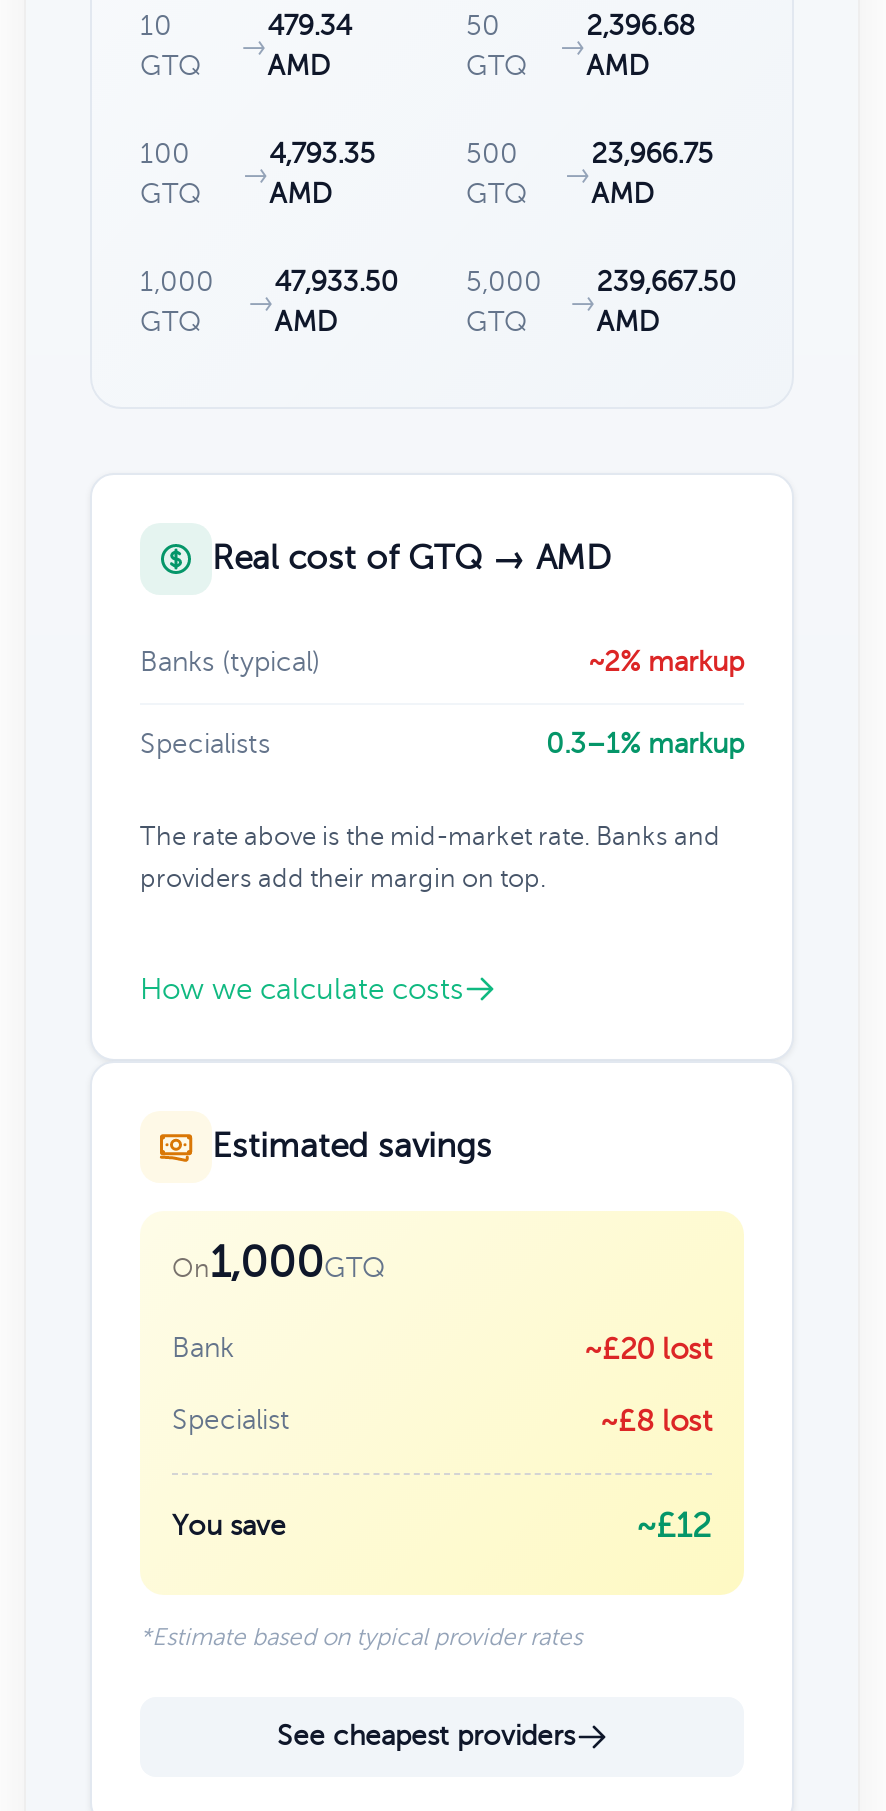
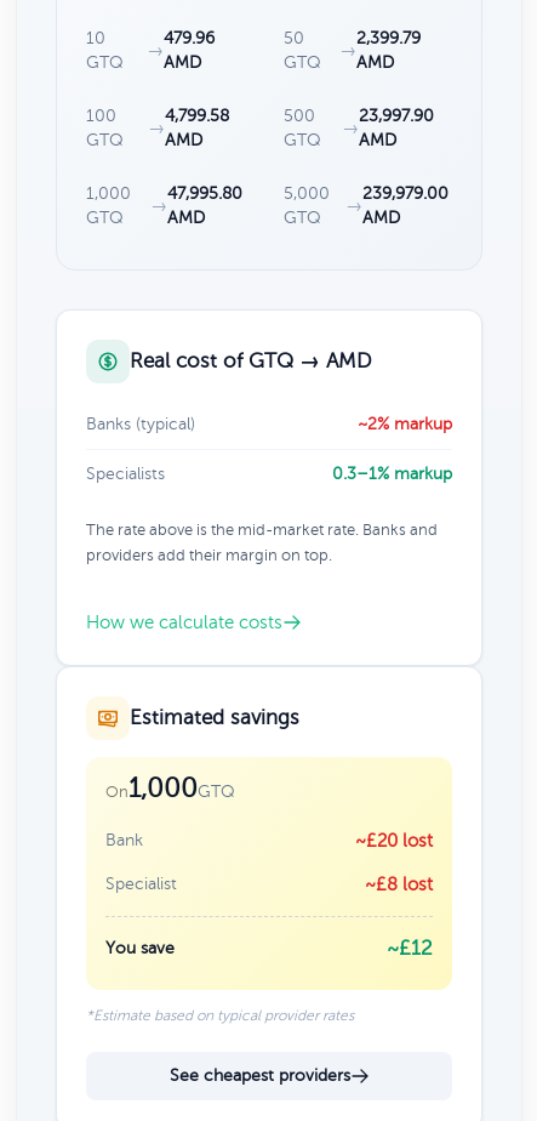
[268,10,352,40] 479.34 -> [163,29,214,47] 479.96
[586,10,694,40] 2,396.68 -> [357,29,421,47] 2,399.79
[269,138,375,168] 4,793.35 -> [164,106,229,124] 4,799.58
[591,138,713,168] 23,966.75 -> [359,106,434,124] 23,997.90
[274,266,398,296] 47,933.50 -> [168,184,243,202] 47,995.80
[466,266,737,296] 5,000 239,667.50 -> [284,184,449,202] 5,000 239,979.00

